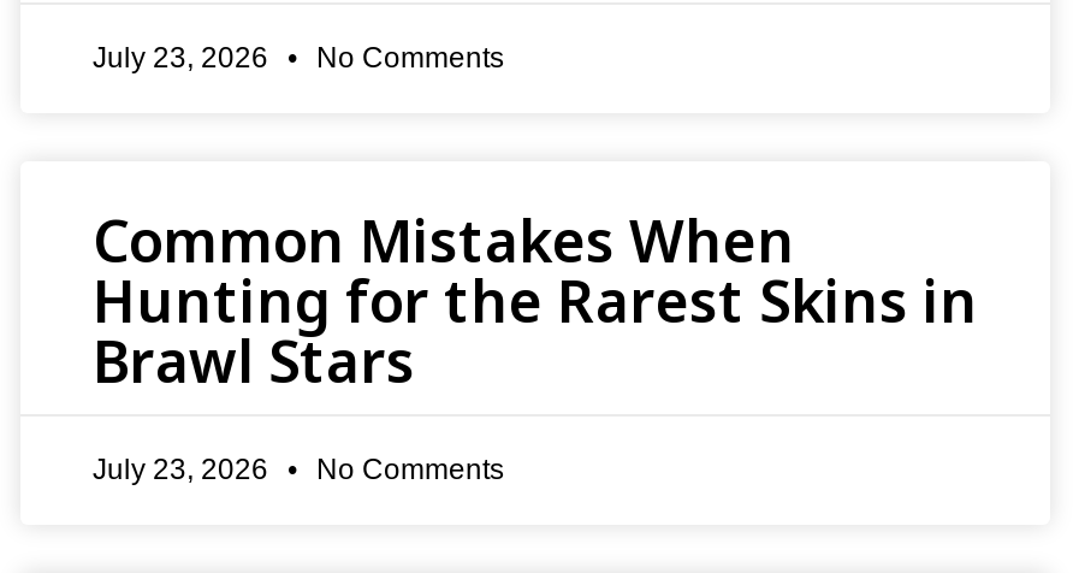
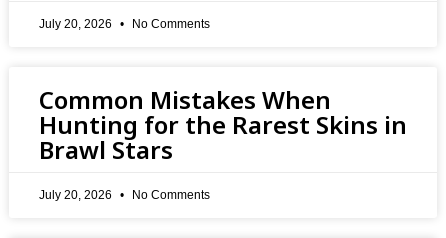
[93,41,504,75] July 23, 2026 No Comments -> [39,17,210,31] July 20, 2026 No Comments
[93,453,504,486] July 23, 2026 No Comments -> [39,188,210,202] July 20, 2026 No Comments

